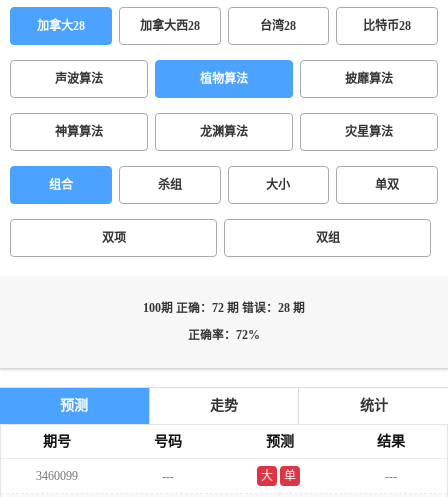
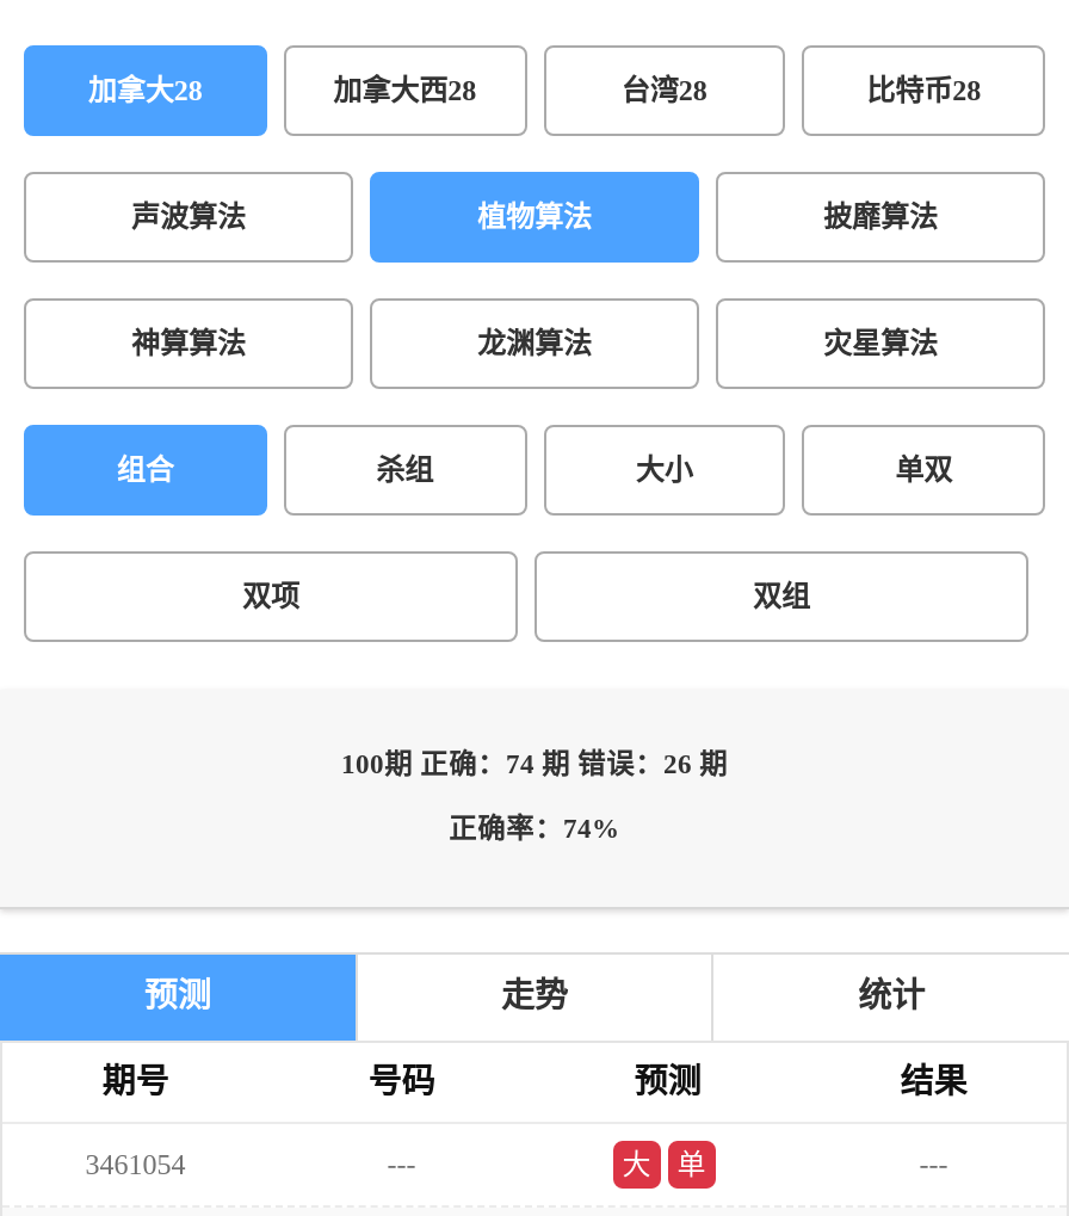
[143,302,305,315] 100期 正确：72 期 错误：28 期 -> [341,749,728,780] 100期 正确：74 期 错误：26 期
[188,329,260,342] 正确率：72% -> [449,814,620,845] 正确率：74%
[36,469,78,483] 3460099 -> [85,1148,186,1181] 3461054

